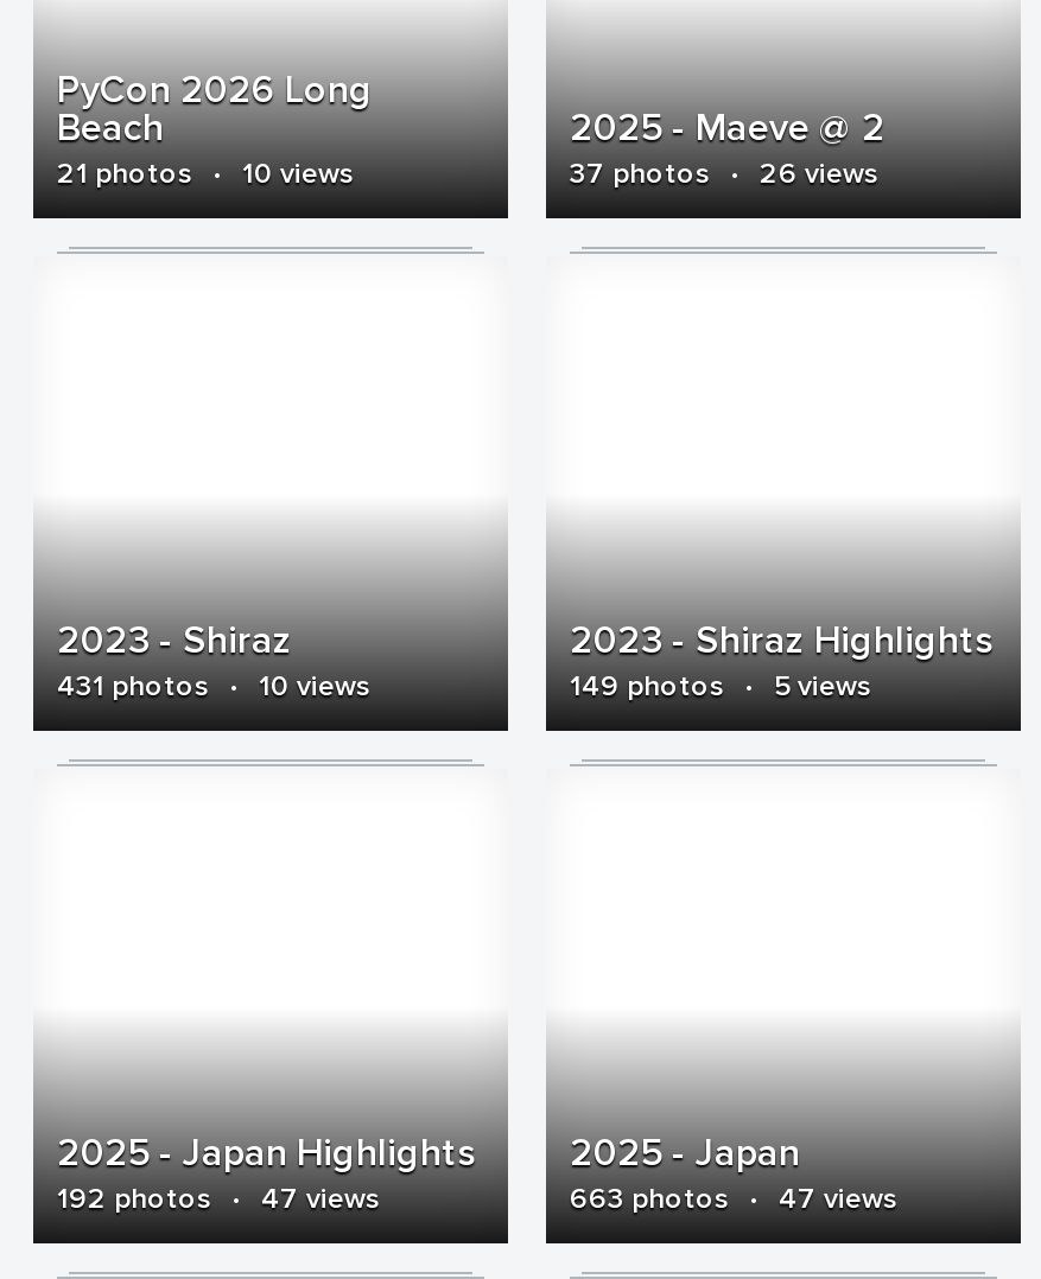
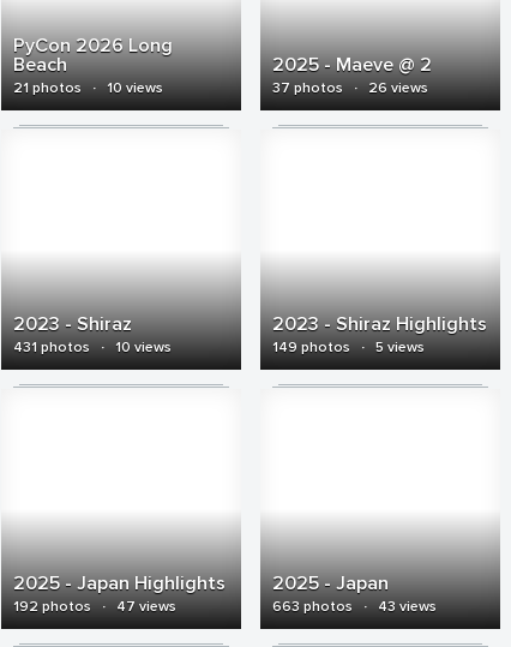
[570,1182,897,1217] 663 photos · 47 views -> [272,598,437,616] 663 photos · 43 views

